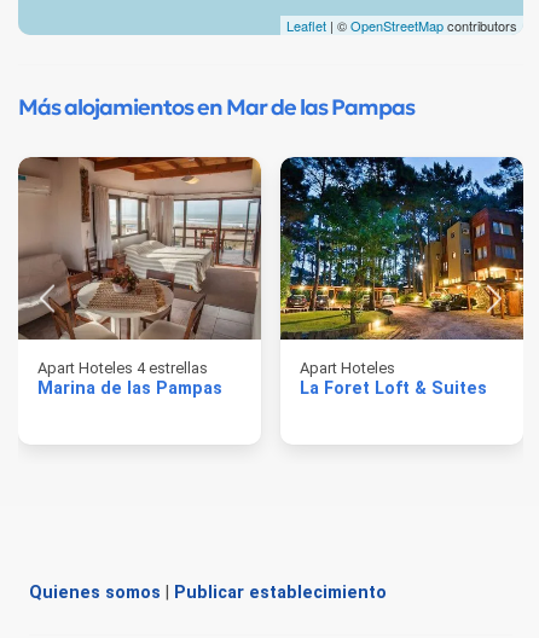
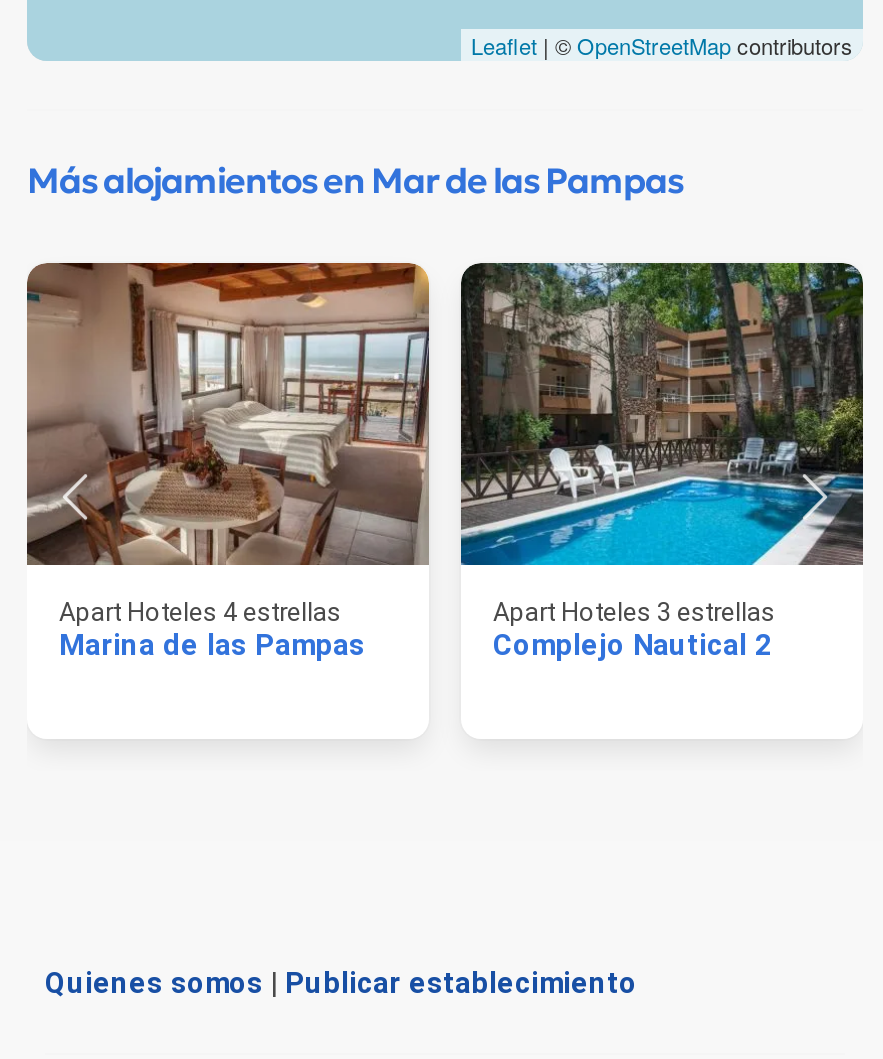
[279,156,524,399] [image] | Apart Hoteles | La Foret Loft & Suites -> [459,261,865,663] [image] | Apart Hoteles 3 estrellas | Complejo Nautical 2

